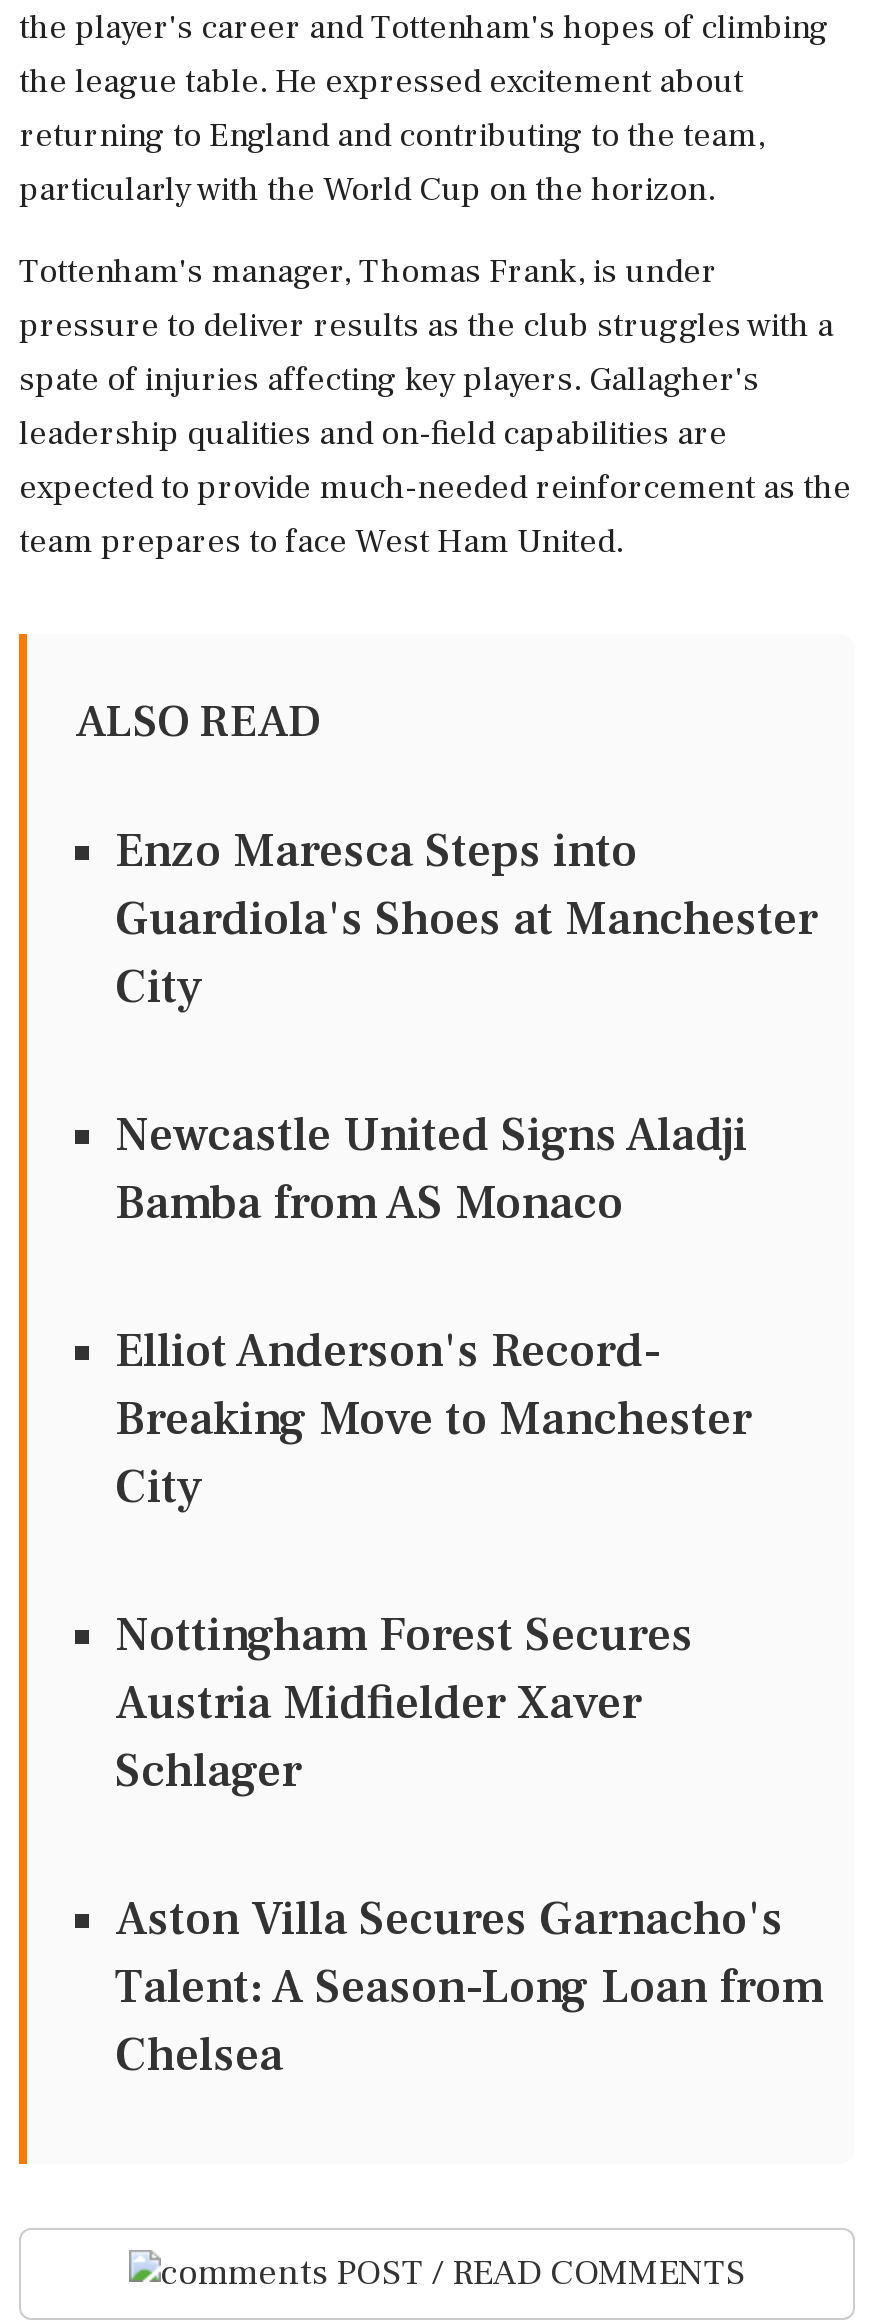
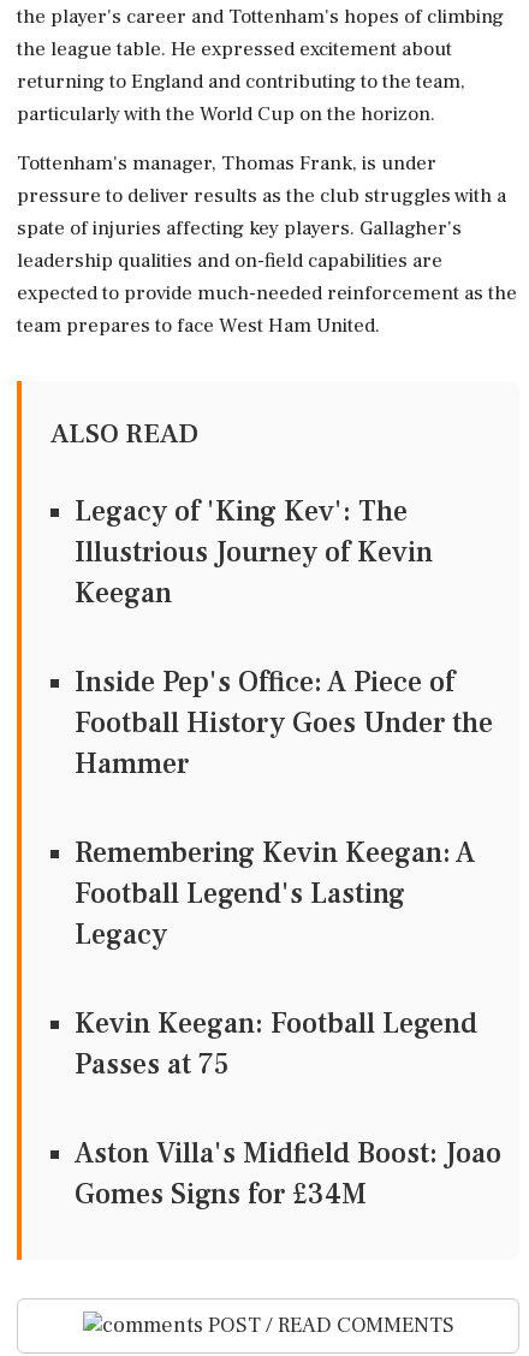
[115,819,817,1017] Enzo Maresca Steps into | Guardiola's Shoes at Manchester | City -> [75,492,433,611] Legacy of 'King Kev': The | Illustrious Journey of Kevin | Keegan
[115,1103,747,1233] Newcastle United Signs Aladji | Bamba from AS Monaco -> [75,663,493,782] Inside Pep's Office: A Piece of | Football History Goes Under the | Hammer
[115,1319,751,1517] Elliot Anderson's Record- | Breaking Move to Manchester | City -> [75,834,475,953] Remembering Kevin Keegan: A | Football Legend's Lasting | Legacy
[115,1603,693,1801] Nottingham Forest Secures | Austria Midfielder Xaver | Schlager -> [75,1004,477,1083] Kevin Keegan: Football Legend | Passes at 75
[115,1887,823,2085] Aston Villa Secures Garnacho's | Talent: A Season-Long Loan from | Chelsea -> [75,1134,501,1212] Aston Villa's Midfield Boost: Joao | Gomes Signs for £34M

